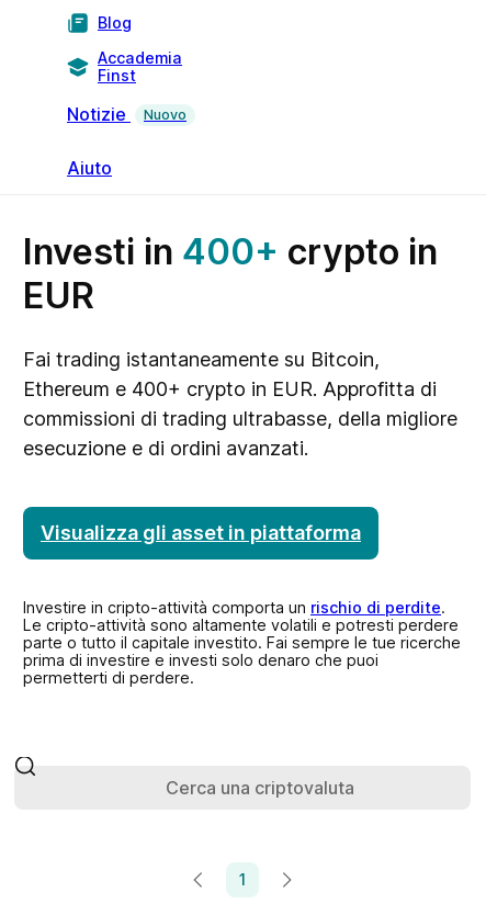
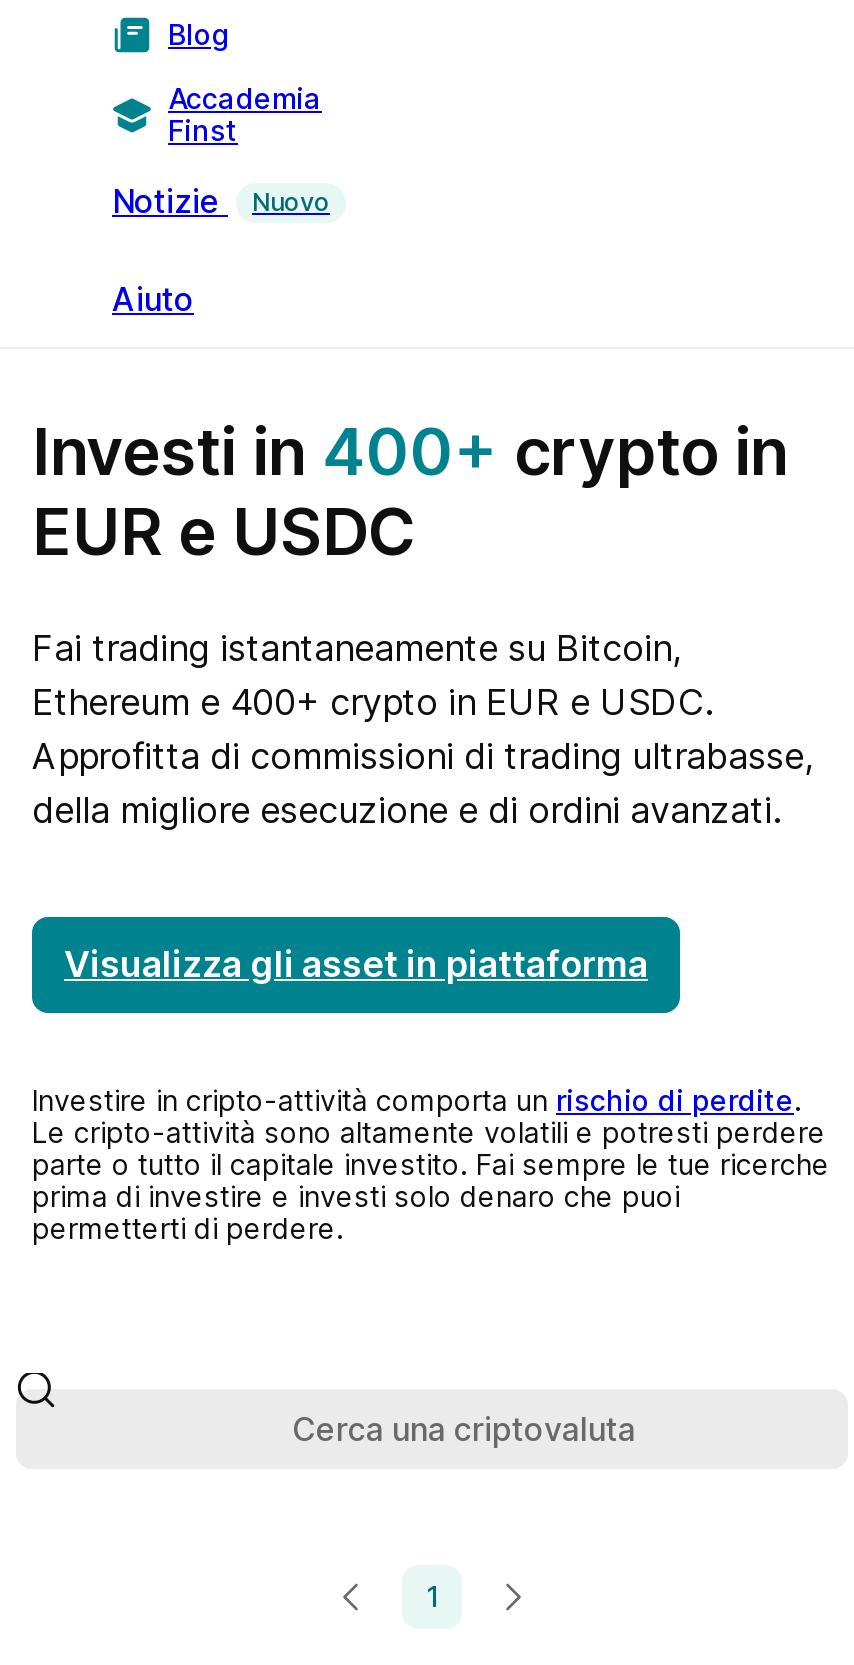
[23,274,94,317] EUR -> [32,493,416,571] EUR e USDC
[23,377,457,460] Ethereum e 400+ crypto in EUR. Approfitta di | commissioni di trading ultrabasse, della migliore | esecuzione e di ordini avanzati. -> [32,681,814,831] Ethereum e 400+ crypto in EUR e USDC. | Approfitta di commissioni di trading ultrabasse, | della migliore esecuzione e di ordini avanzati.

